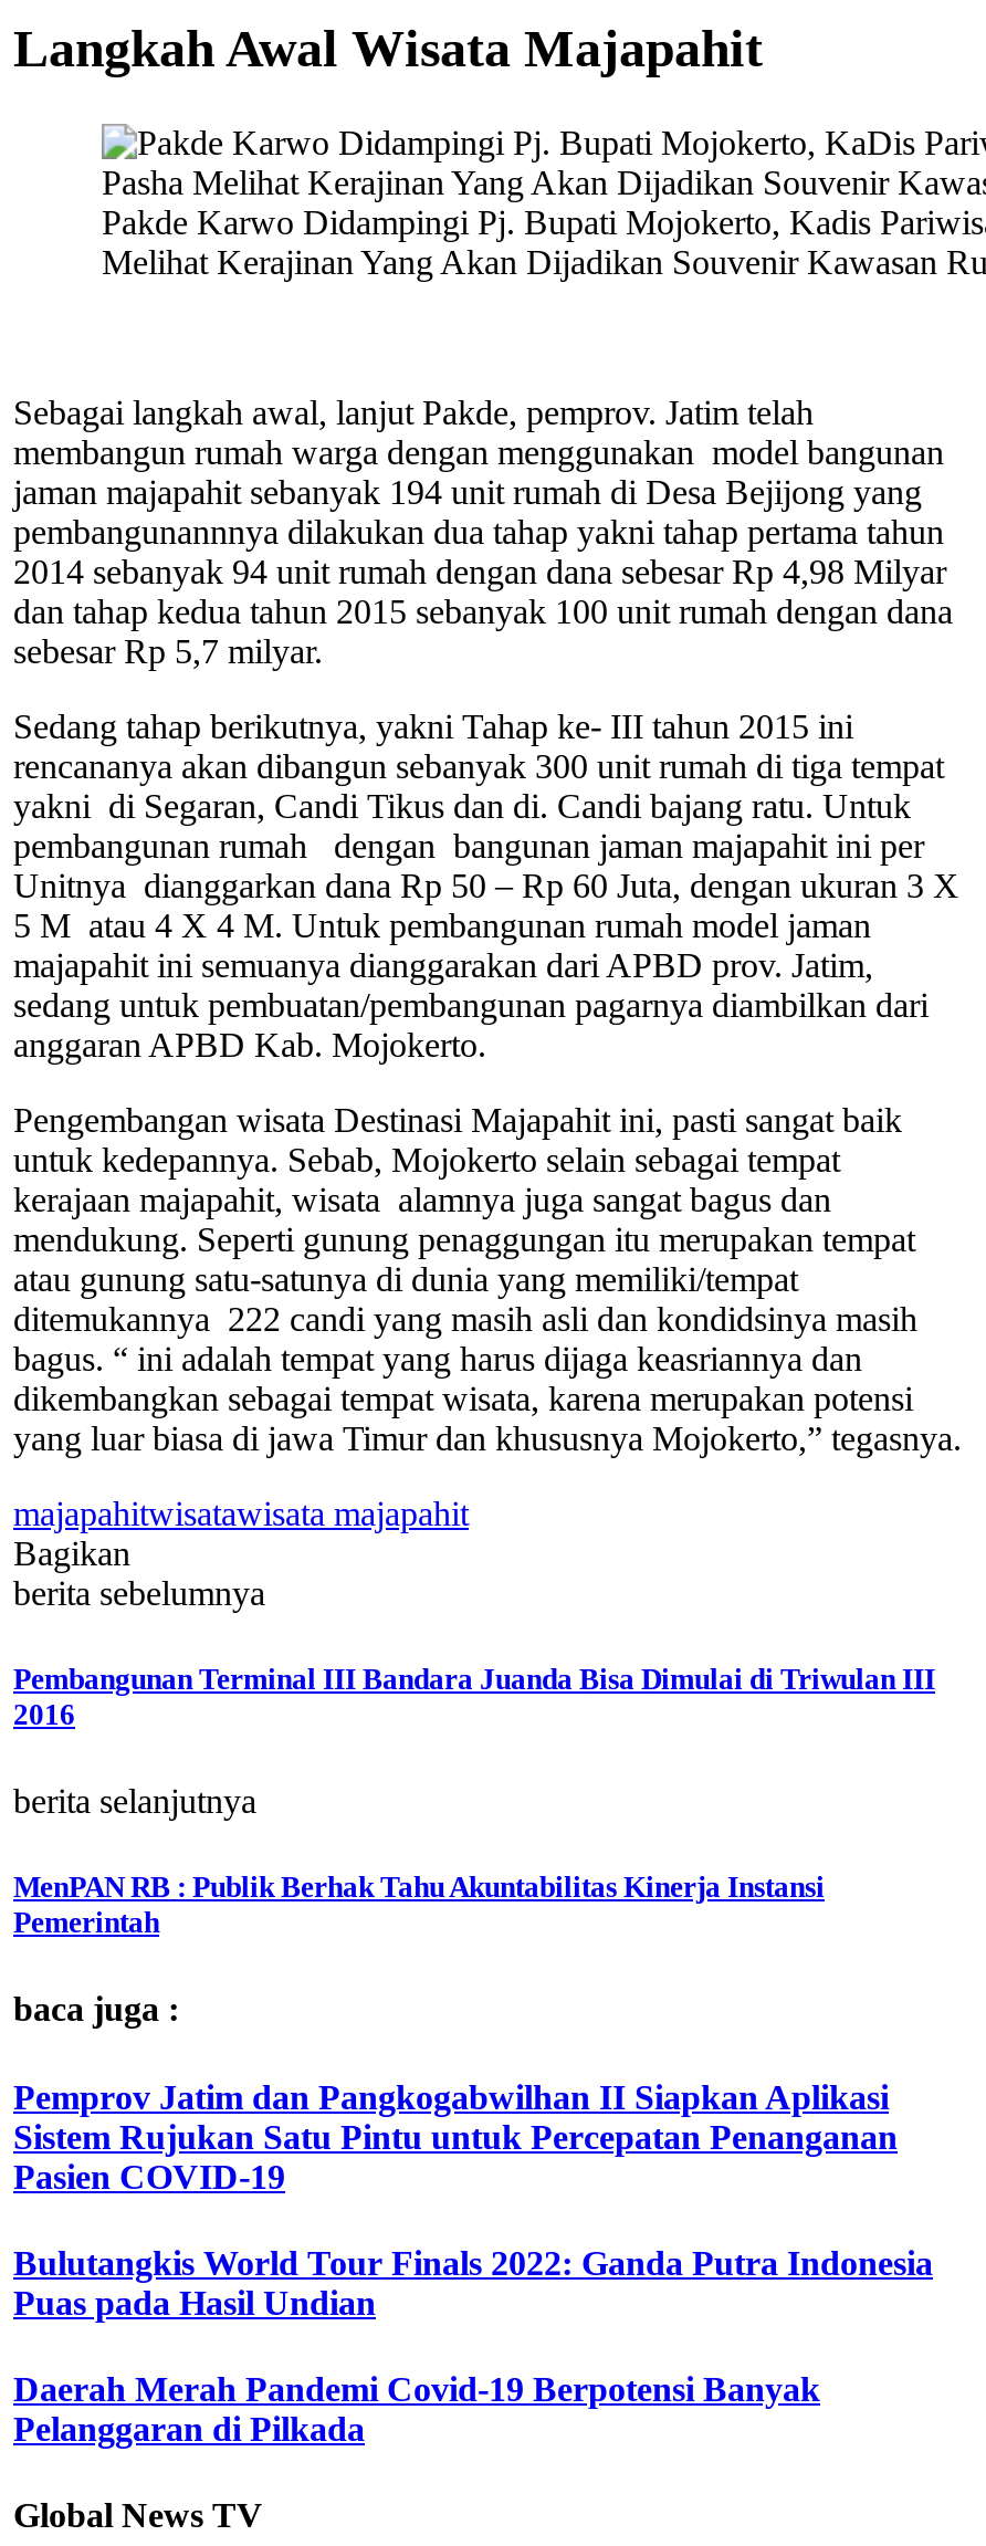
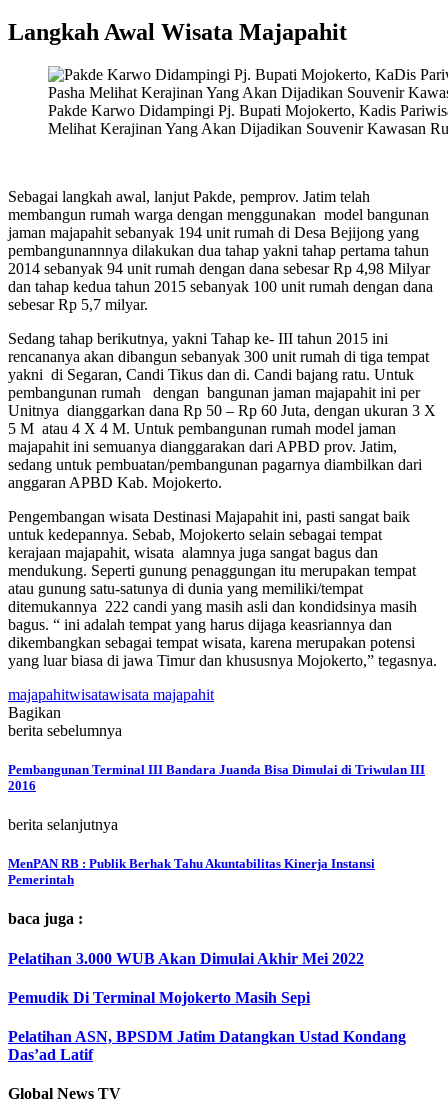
[13,2077,898,2195] Pemprov Jatim dan Pangkogabwilhan II Siapkan Aplikasi | Sistem Rujukan Satu Pintu untuk Percepatan Penanganan | Pasien COVID-19 -> [8,950,364,967] Pelatihan 3.000 WUB Akan Dimulai Akhir Mei 2022
[13,2244,933,2321] Bulutangkis World Tour Finals 2022: Ganda Putra Indonesia | Puas pada Hasil Undian -> [8,989,310,1006] Pemudik Di Terminal Mojokerto Masih Sepi
[13,2370,820,2448] Daerah Merah Pandemi Covid-19 Berpotensi Banyak | Pelanggaran di Pilkada -> [8,1028,406,1063] Pelatihan ASN, BPSDM Jatim Datangkan Ustad Kondang | Das’ad Latif

